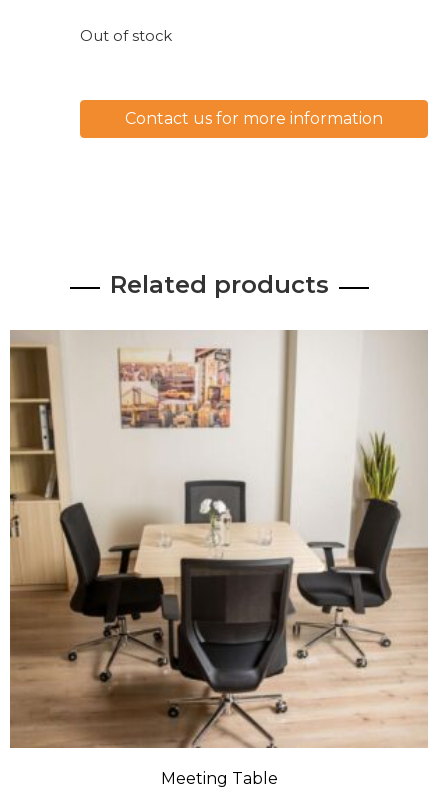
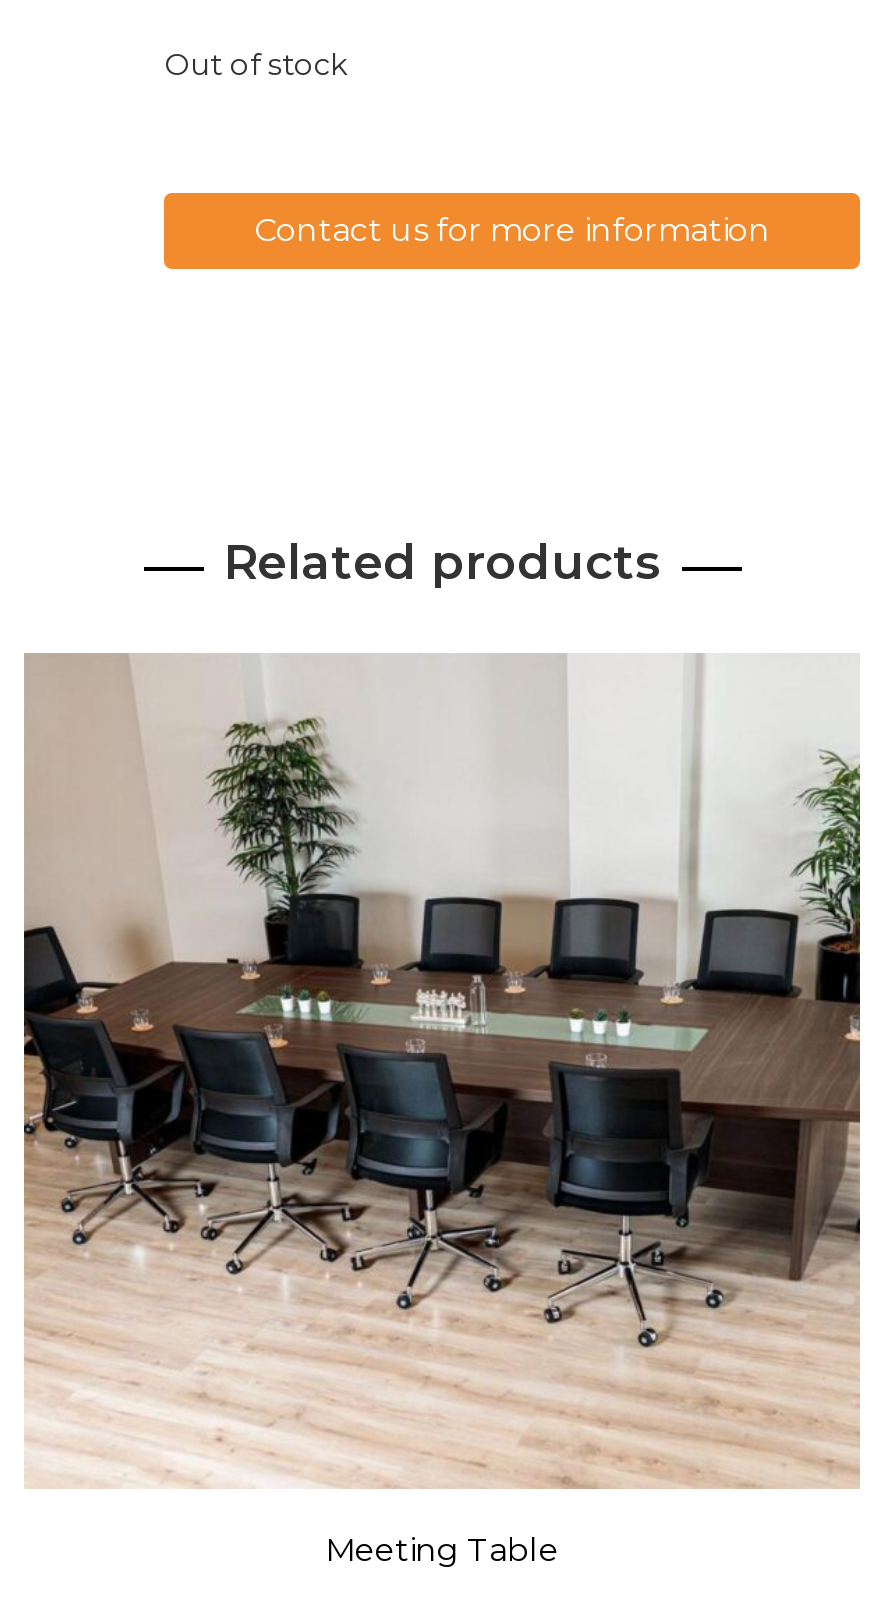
[9,330,428,749] [image] -> [22,656,862,1490] [image]

